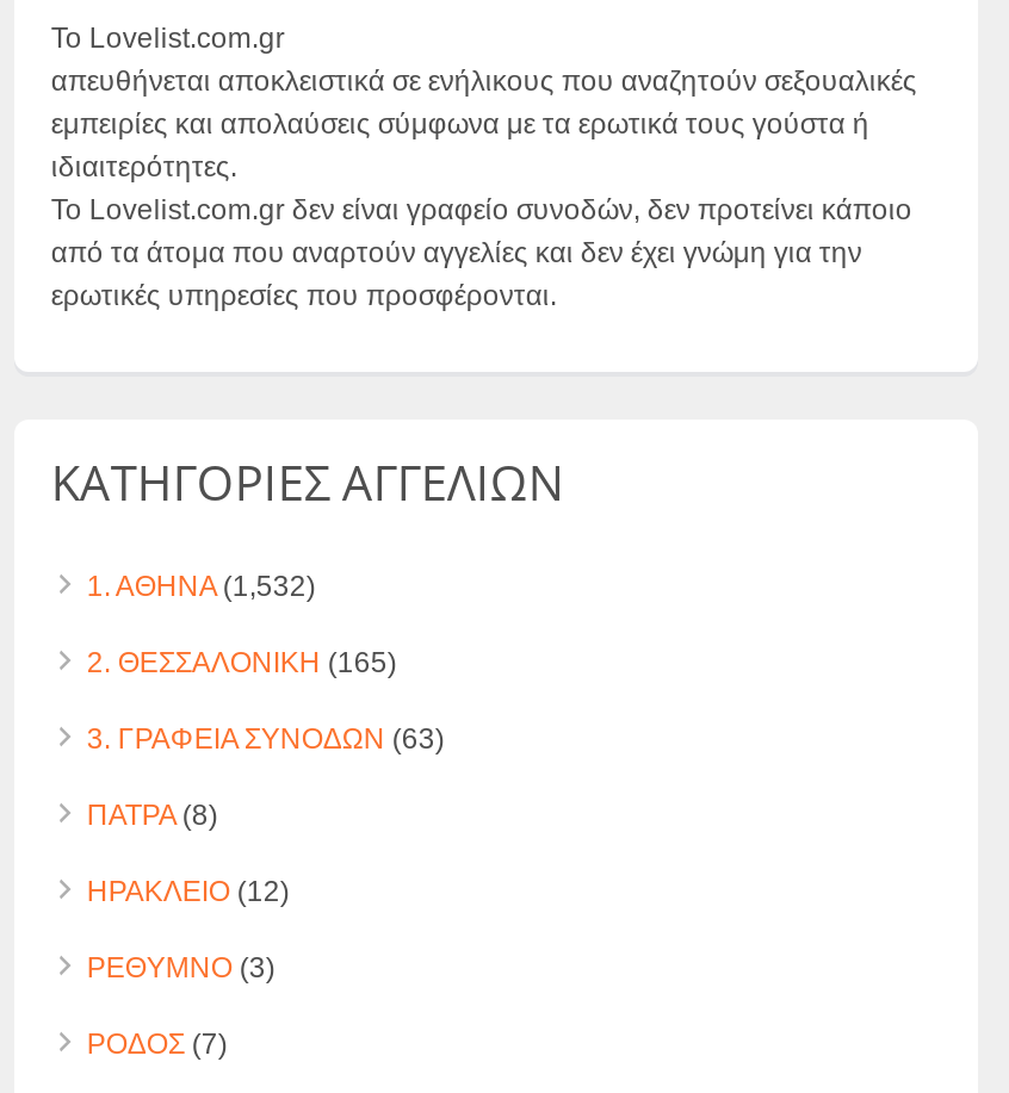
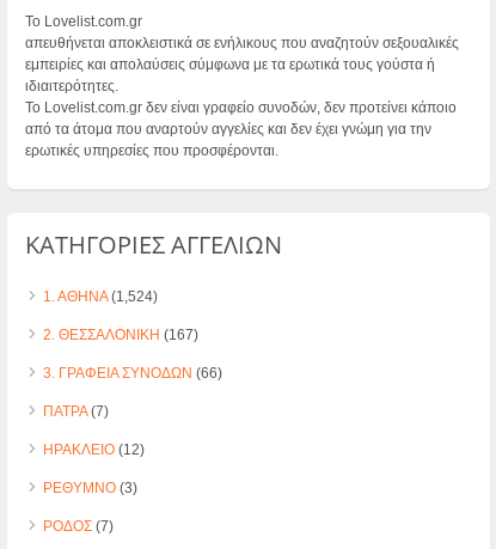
[87,571,316,604] 1. ΑΘΗΝΑ (1,532) -> [44,289,158,305] 1. ΑΘΗΝΑ (1,524)
[87,647,397,680] 2. ΘΕΣΣΑΛΟΝΙΚΗ (165) -> [44,327,199,344] 2. ΘΕΣΣΑΛΟΝΙΚΗ (167)
[87,723,445,757] 3. ΓΡΑΦΕΙΑ ΣΥΝΟΔΩΝ (63) -> [44,365,223,382] 3. ΓΡΑΦΕΙΑ ΣΥΝΟΔΩΝ (66)
[87,800,218,833] ΠΑΤΡΑ (8) -> [44,404,109,420] ΠΑΤΡΑ (7)

